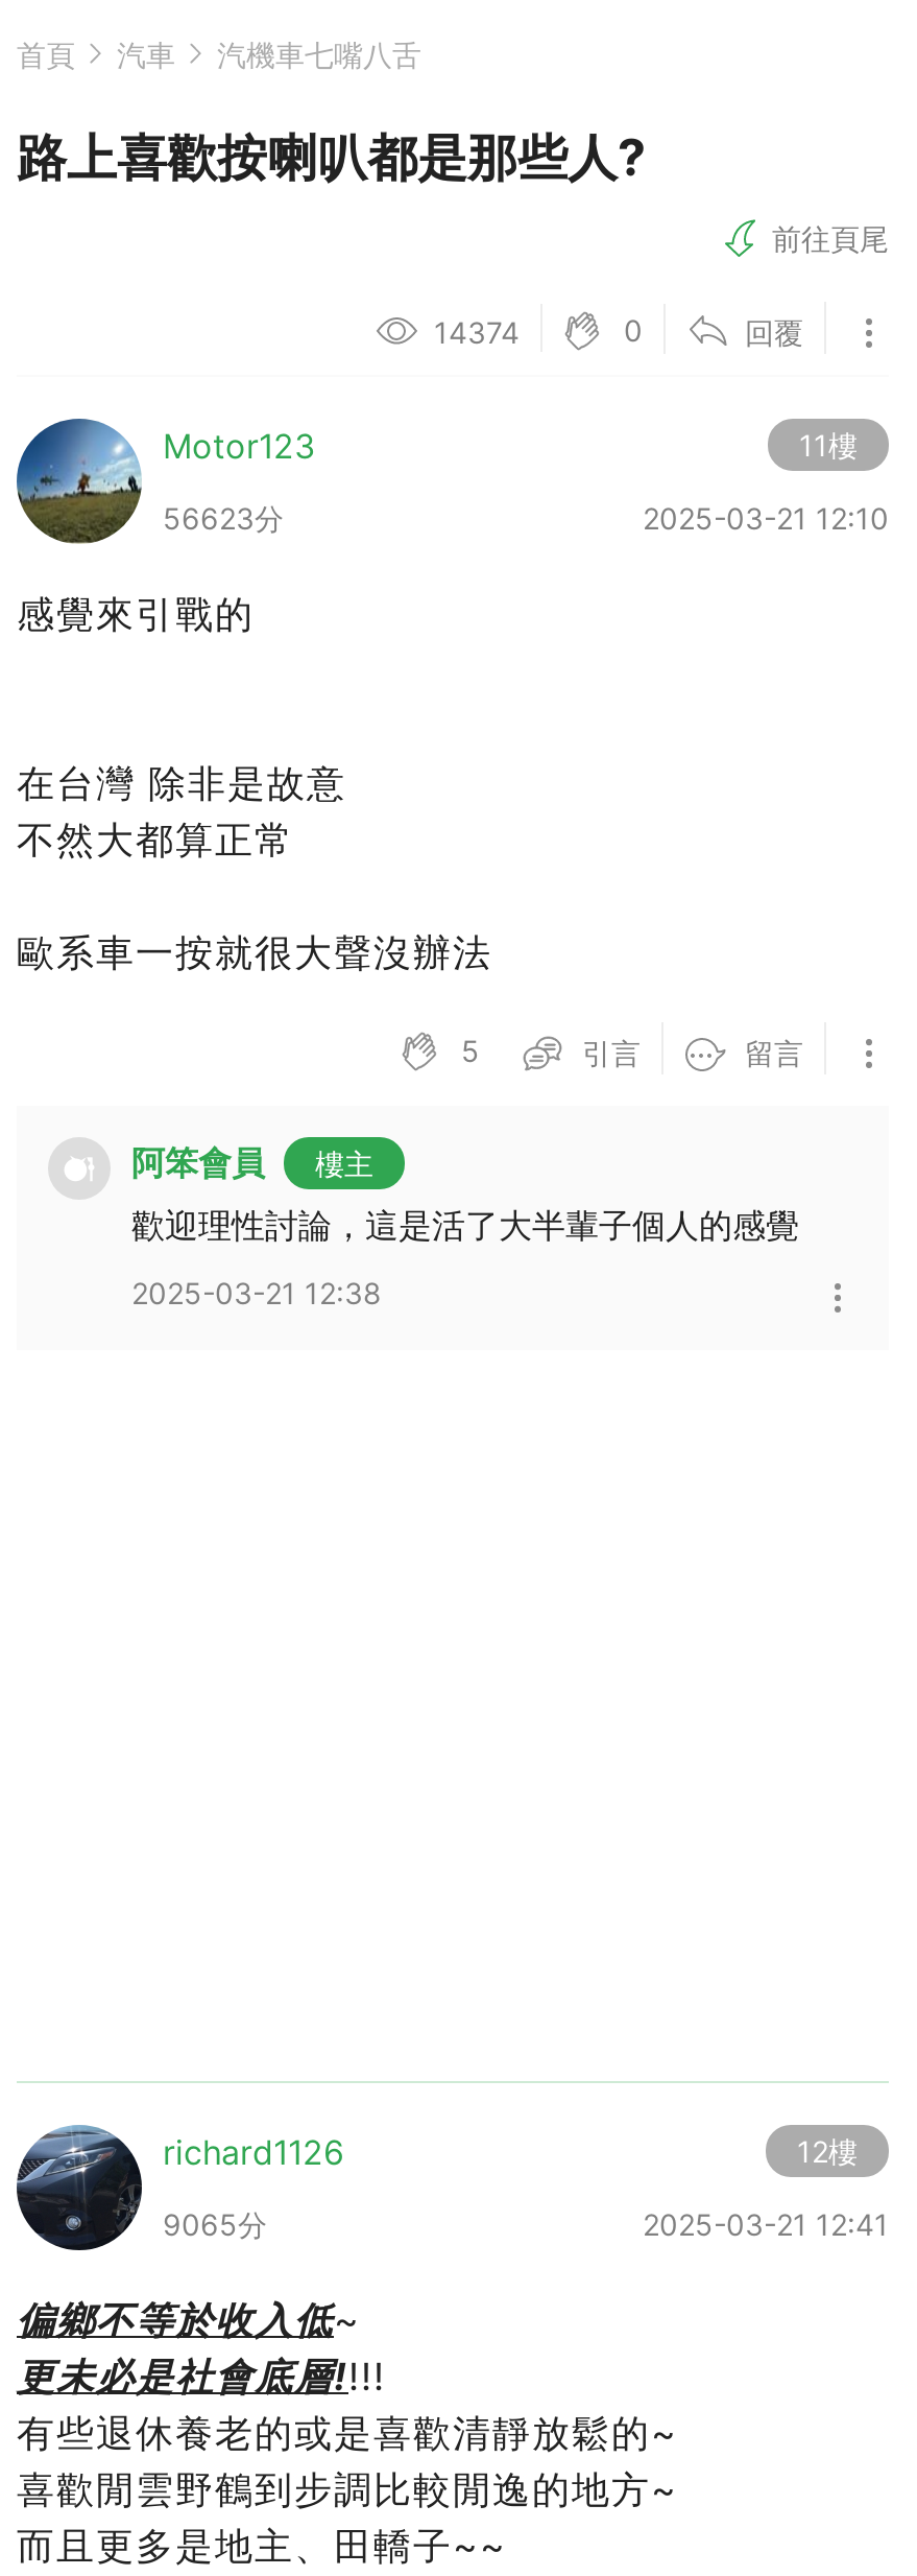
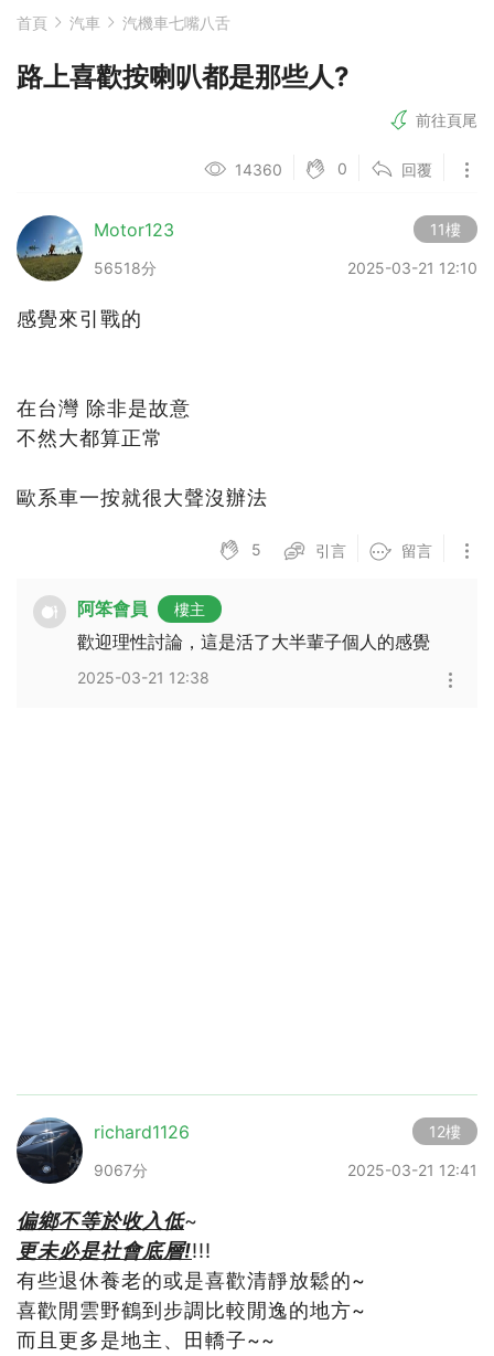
[434,314,520,350] 14374 -> [235,160,282,179] 14360
[163,501,284,536] 56623分 -> [94,259,157,277] 56518分
[163,2207,267,2242] 9065分 -> [94,1161,148,1180] 9067分

